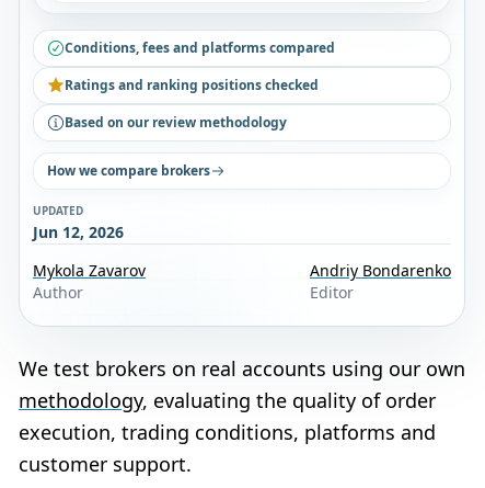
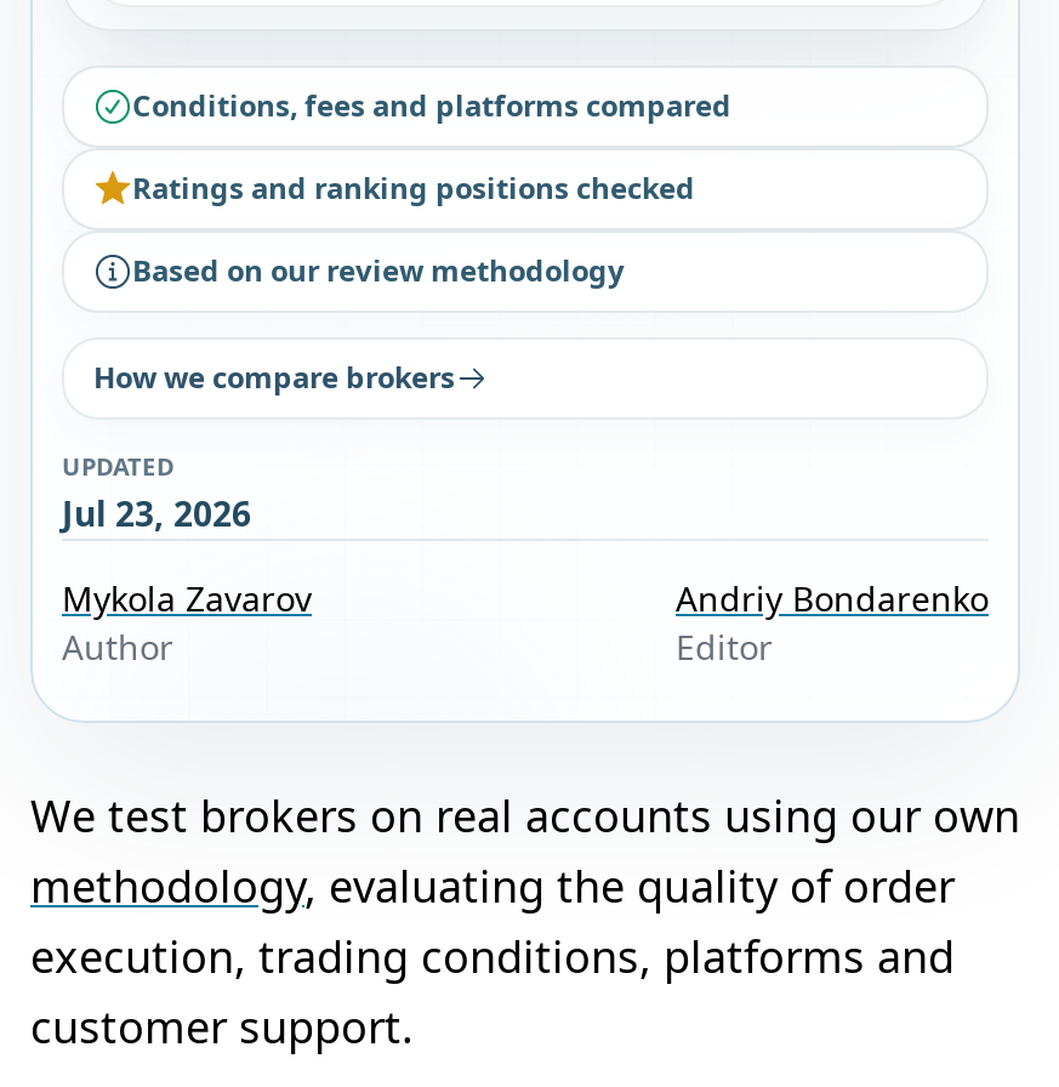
[33,222,124,242] Jun 12, 2026 -> [62,490,251,536] Jul 23, 2026

